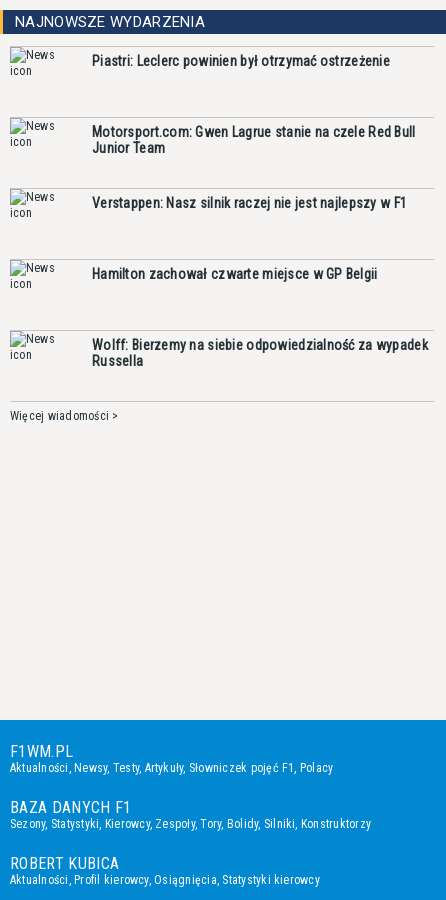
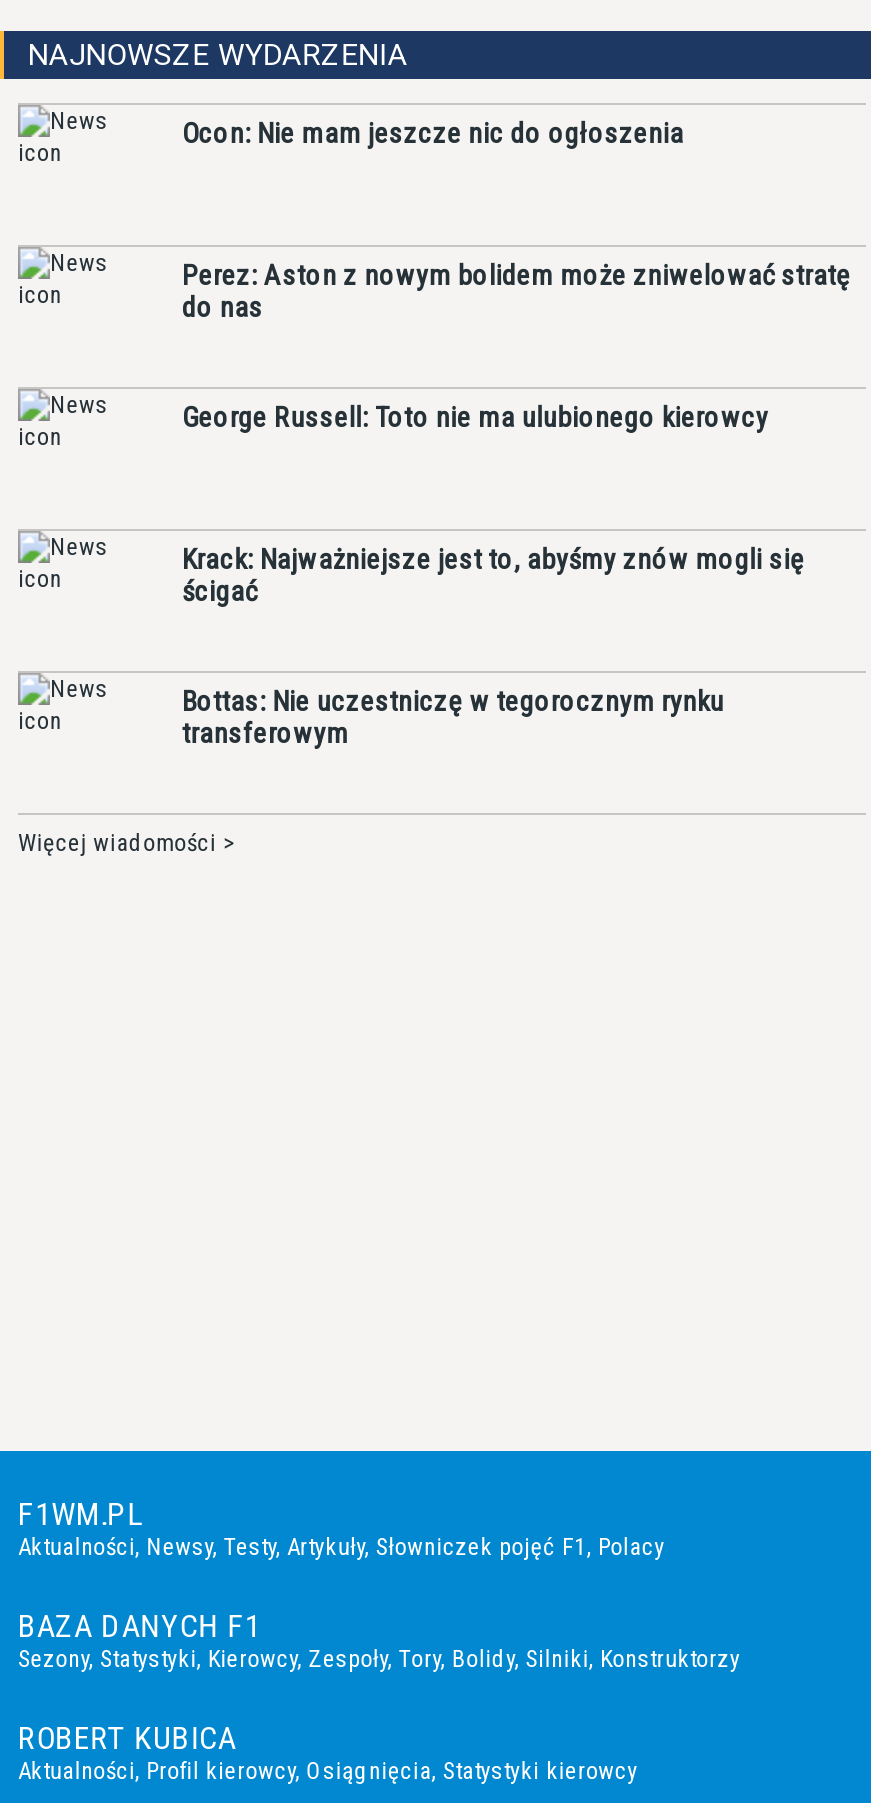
[92,53,390,69] Piastri: Leclerc powinien był otrzymać ostrzeżenie -> [182,117,684,149] Ocon: Nie mam jeszcze nic do ogłoszenia
[92,124,416,156] Motorsport.com: Gwen Lagrue stanie na czele Red Bull | Junior Team -> [182,259,851,323] Perez: Aston z nowym bolidem może zniwelować stratę | do nas
[92,195,407,211] Verstappen: Nasz silnik raczej nie jest najlepszy w F1 -> [182,401,768,433] George Russell: Toto nie ma ulubionego kierowcy
[92,266,378,282] Hamilton zachował czwarte miejsce w GP Belgii -> [182,543,805,607] Krack: Najważniejsze jest to, abyśmy znów mogli się | ścigać
[92,337,428,369] Wolff: Bierzemy na siebie odpowiedzialność za wypadek | Russella -> [182,685,724,749] Bottas: Nie uczestniczę w tegorocznym rynku | transferowym

